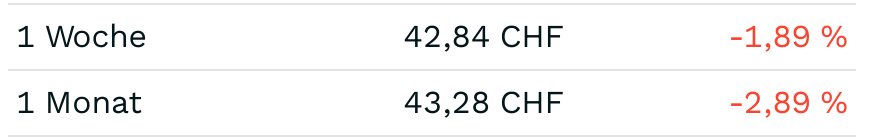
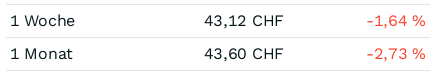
[403,17,564,55] 42,84 CHF -> [204,11,284,30] 43,12 CHF
[728,17,848,55] -1,89% -> [366,11,426,30] -1,64%
[403,83,564,121] 43,28 CHF -> [204,44,284,63] 43,60 CHF
[728,83,848,121] -2,89% -> [366,44,426,63] -2,73%

